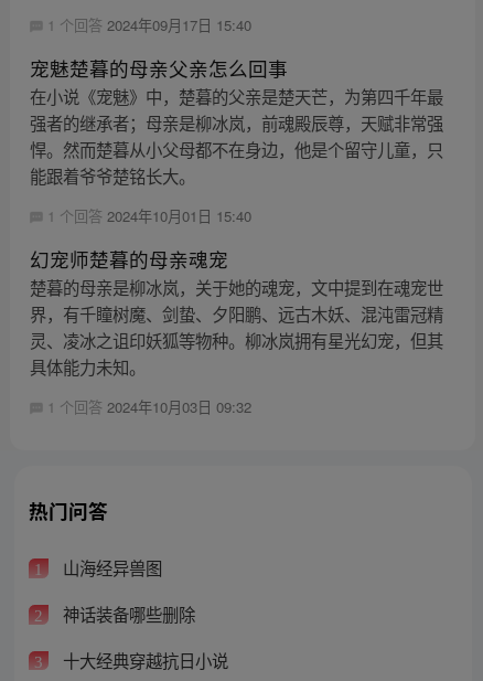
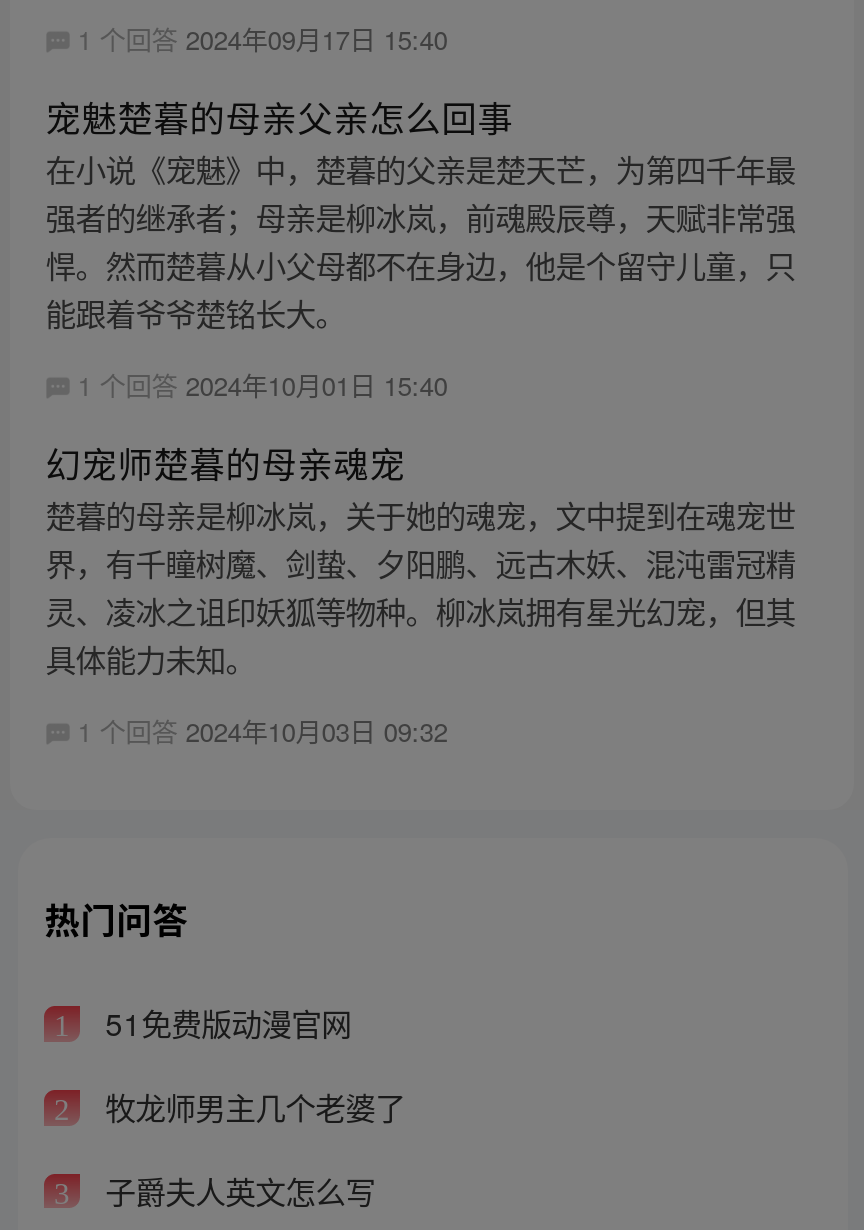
[58,556,162,580] 山海经异兽图 -> [97,1001,351,1045] 51免费版动漫官网
[58,602,195,626] 神话装备哪些删除 -> [97,1084,405,1128] 牧龙师男主几个老婆了
[58,648,228,672] 十大经典穿越抗日小说 -> [97,1167,375,1211] 子爵夫人英文怎么写

